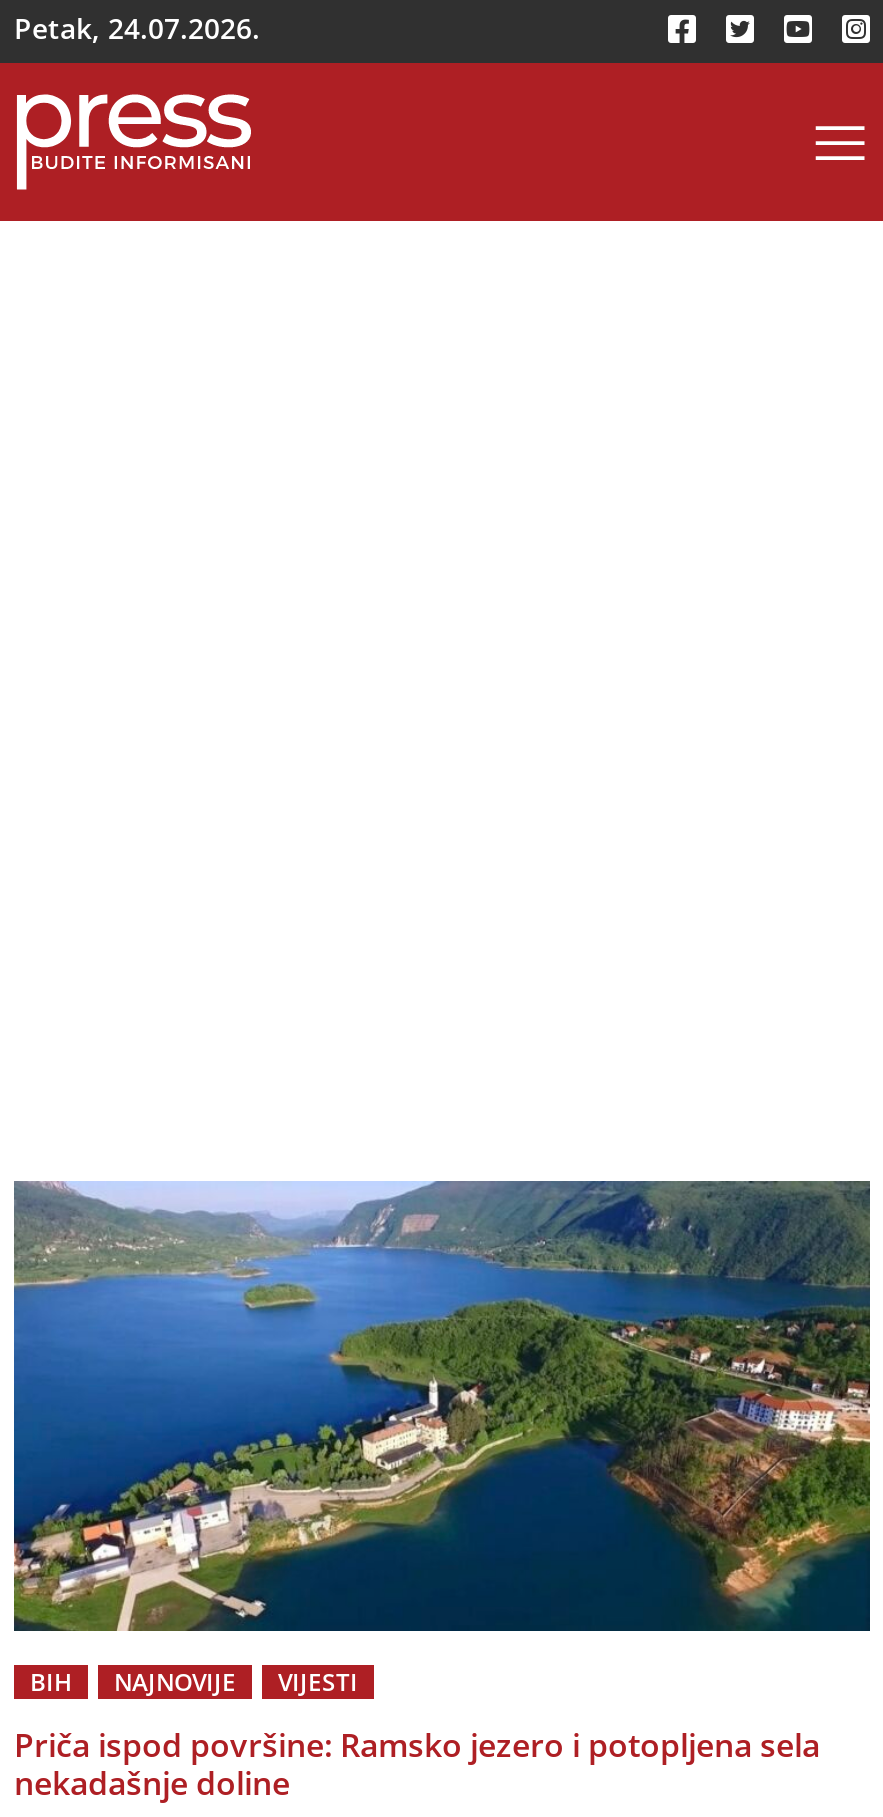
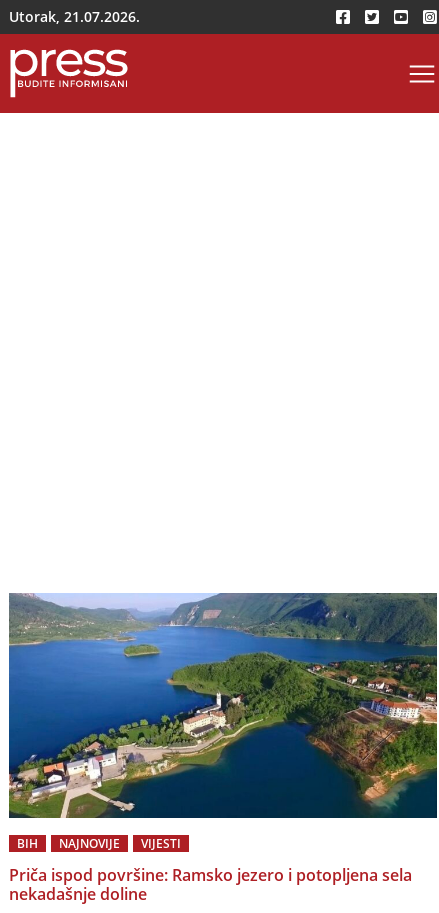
[14,9,260,47] Petak, 24.07.2026. -> [9,7,140,26] Utorak, 21.07.2026.

